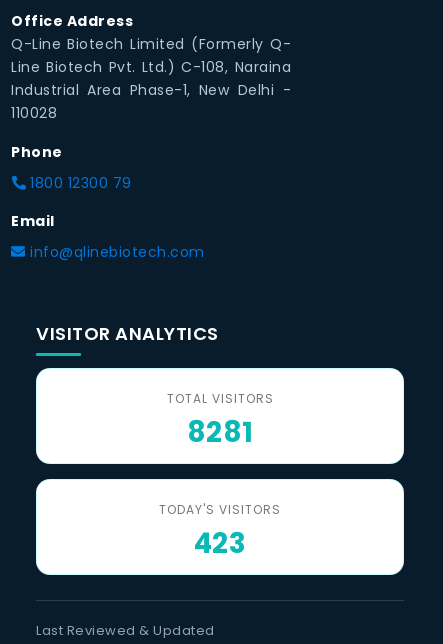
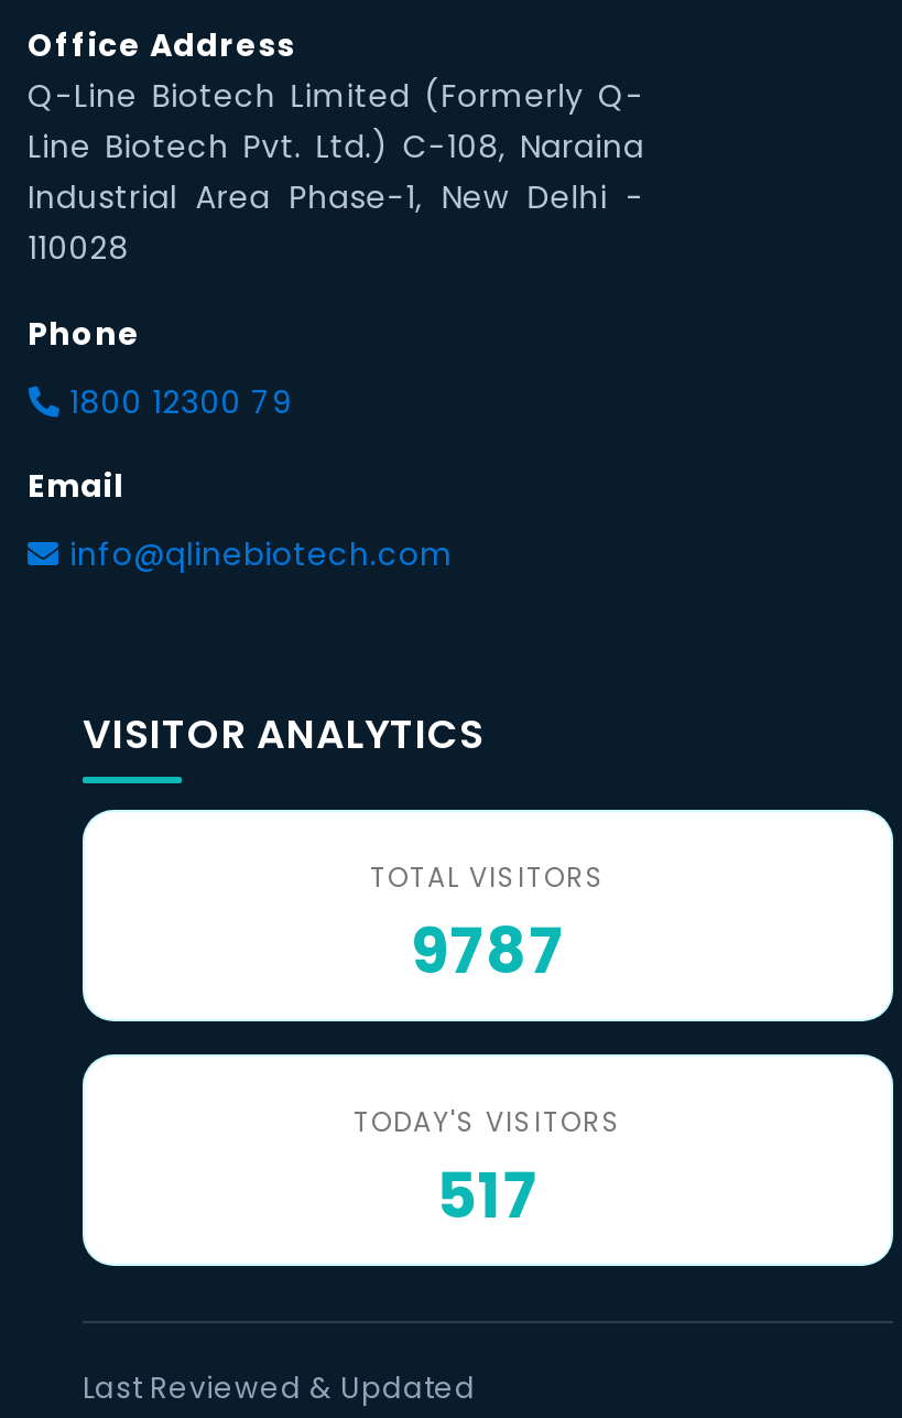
[186,412,253,451] 8281 -> [411,908,565,994] 9787
[194,523,246,562] 423 -> [437,1152,539,1238] 517

